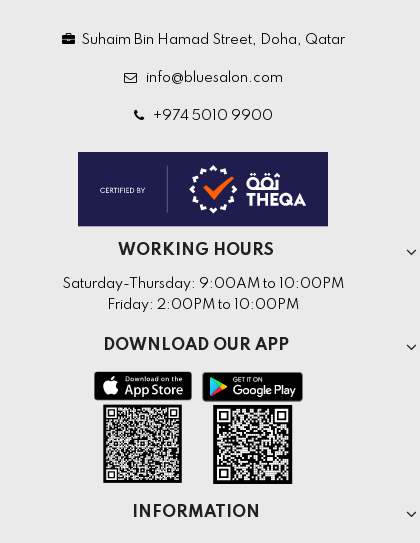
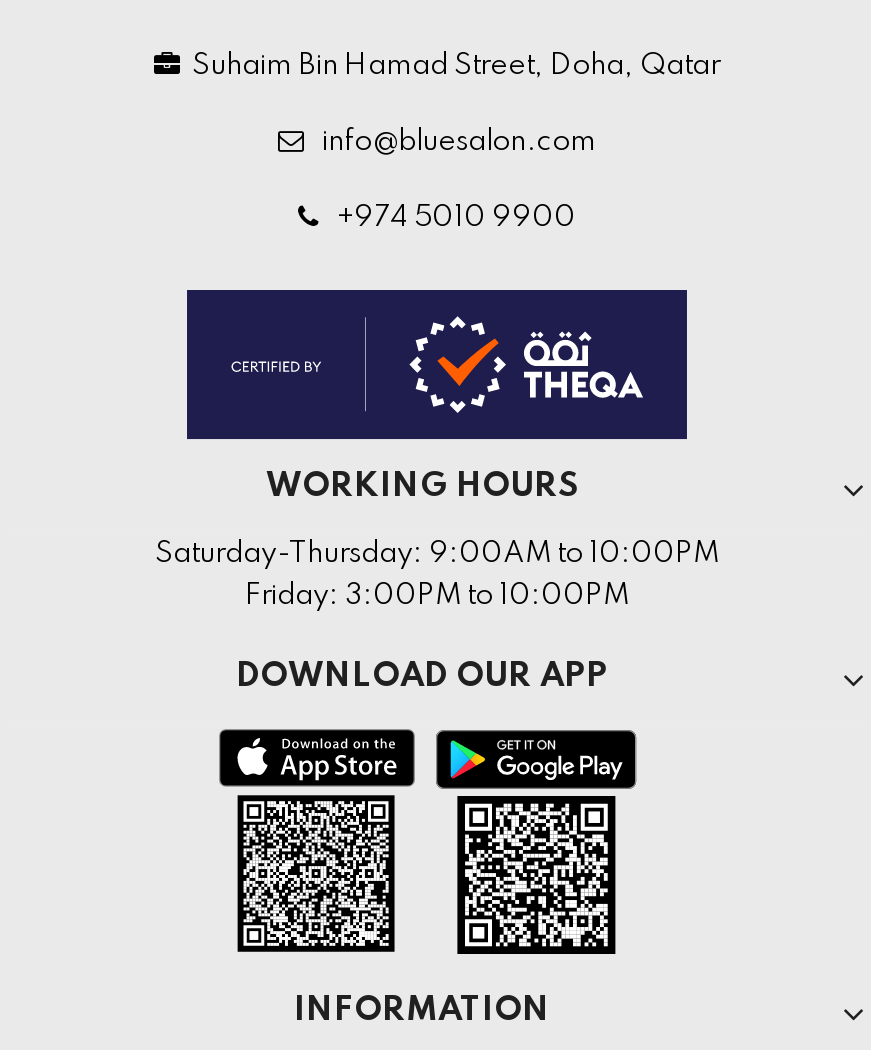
[107,298,299,312] Friday: 2:00PM to 10:00PM -> [245,581,629,609] Friday: 3:00PM to 10:00PM

